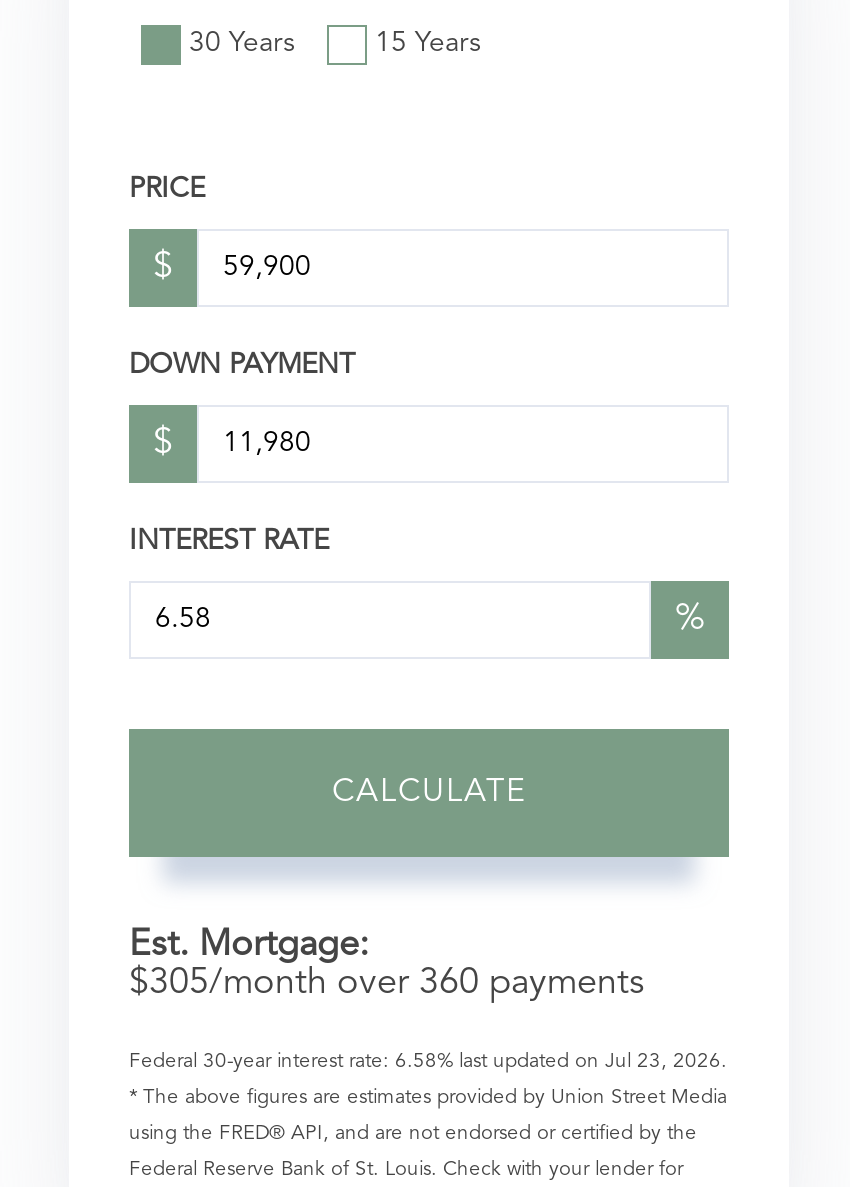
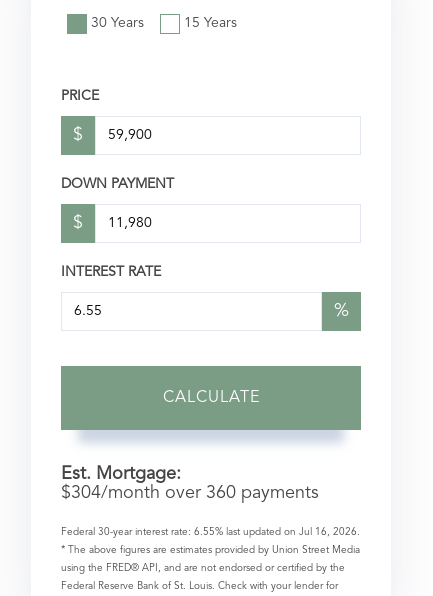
[129,965,645,1001] $305/month over 360 payments -> [61,484,319,502] $304/month over 360 payments
[129,1051,727,1071] Federal 30-year interest rate: 6.58% last updated on Jul 23, 2026. -> [61,527,360,537] Federal 30-year interest rate: 6.55% last updated on Jul 16, 2026.

